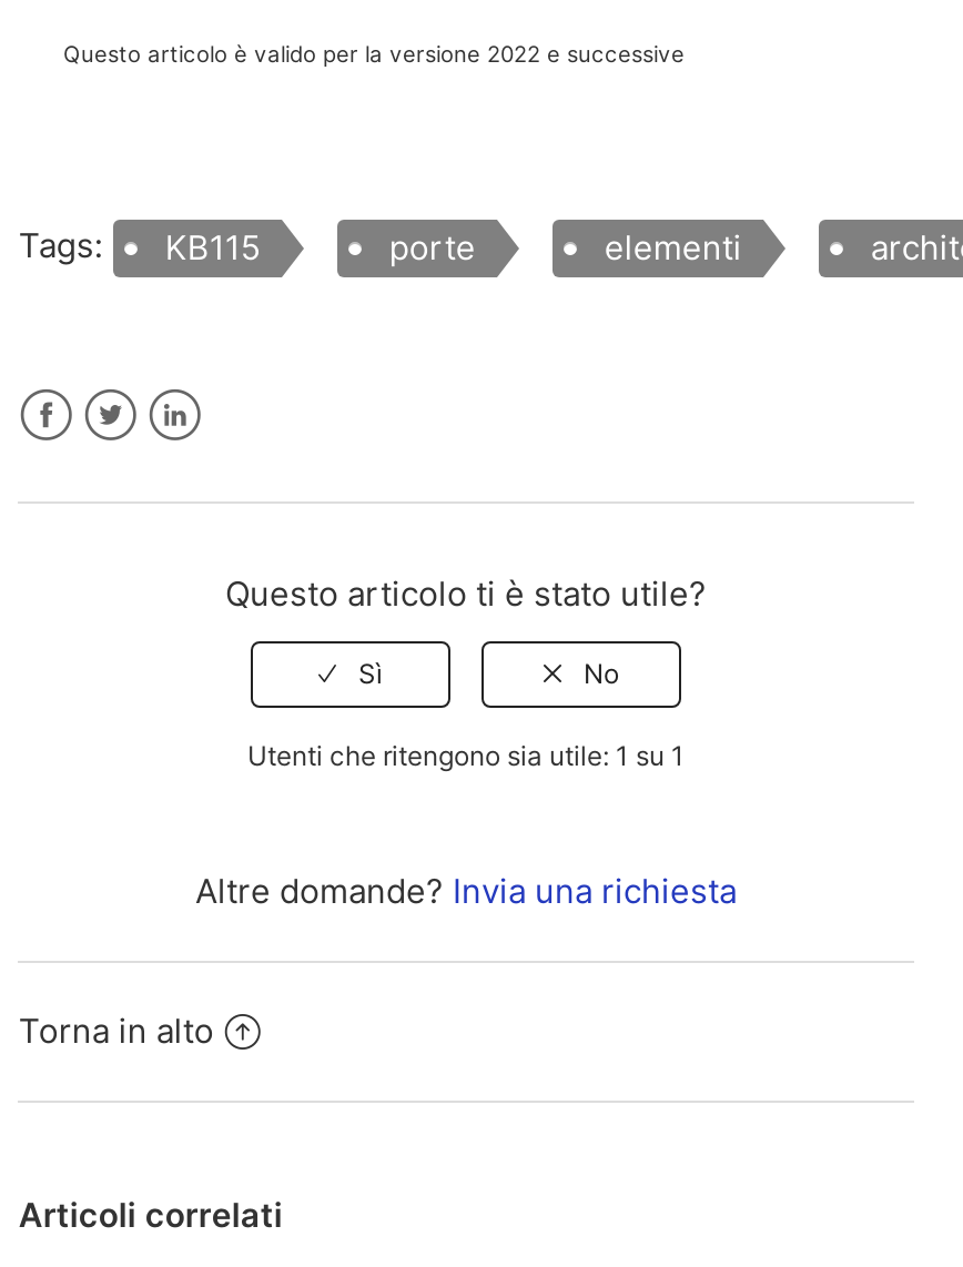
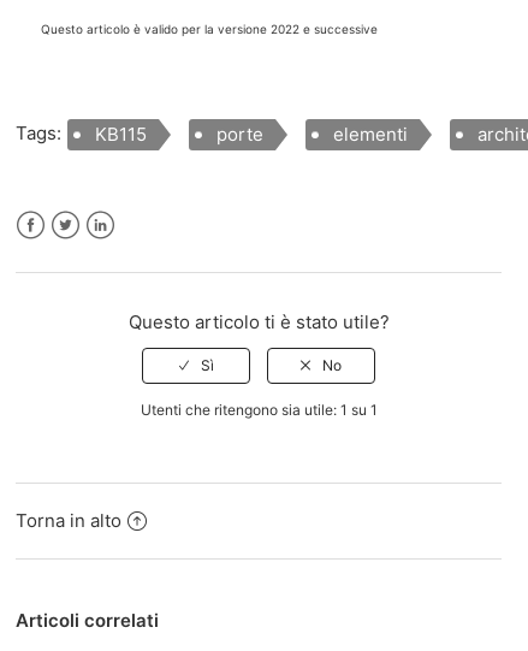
[195,869,737,911] Altre domande? Invia una richiesta -> none

